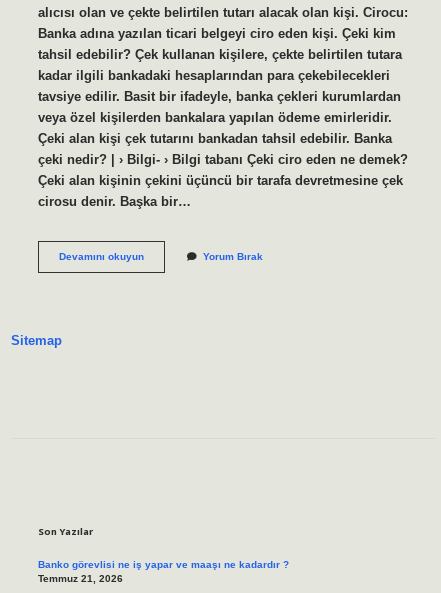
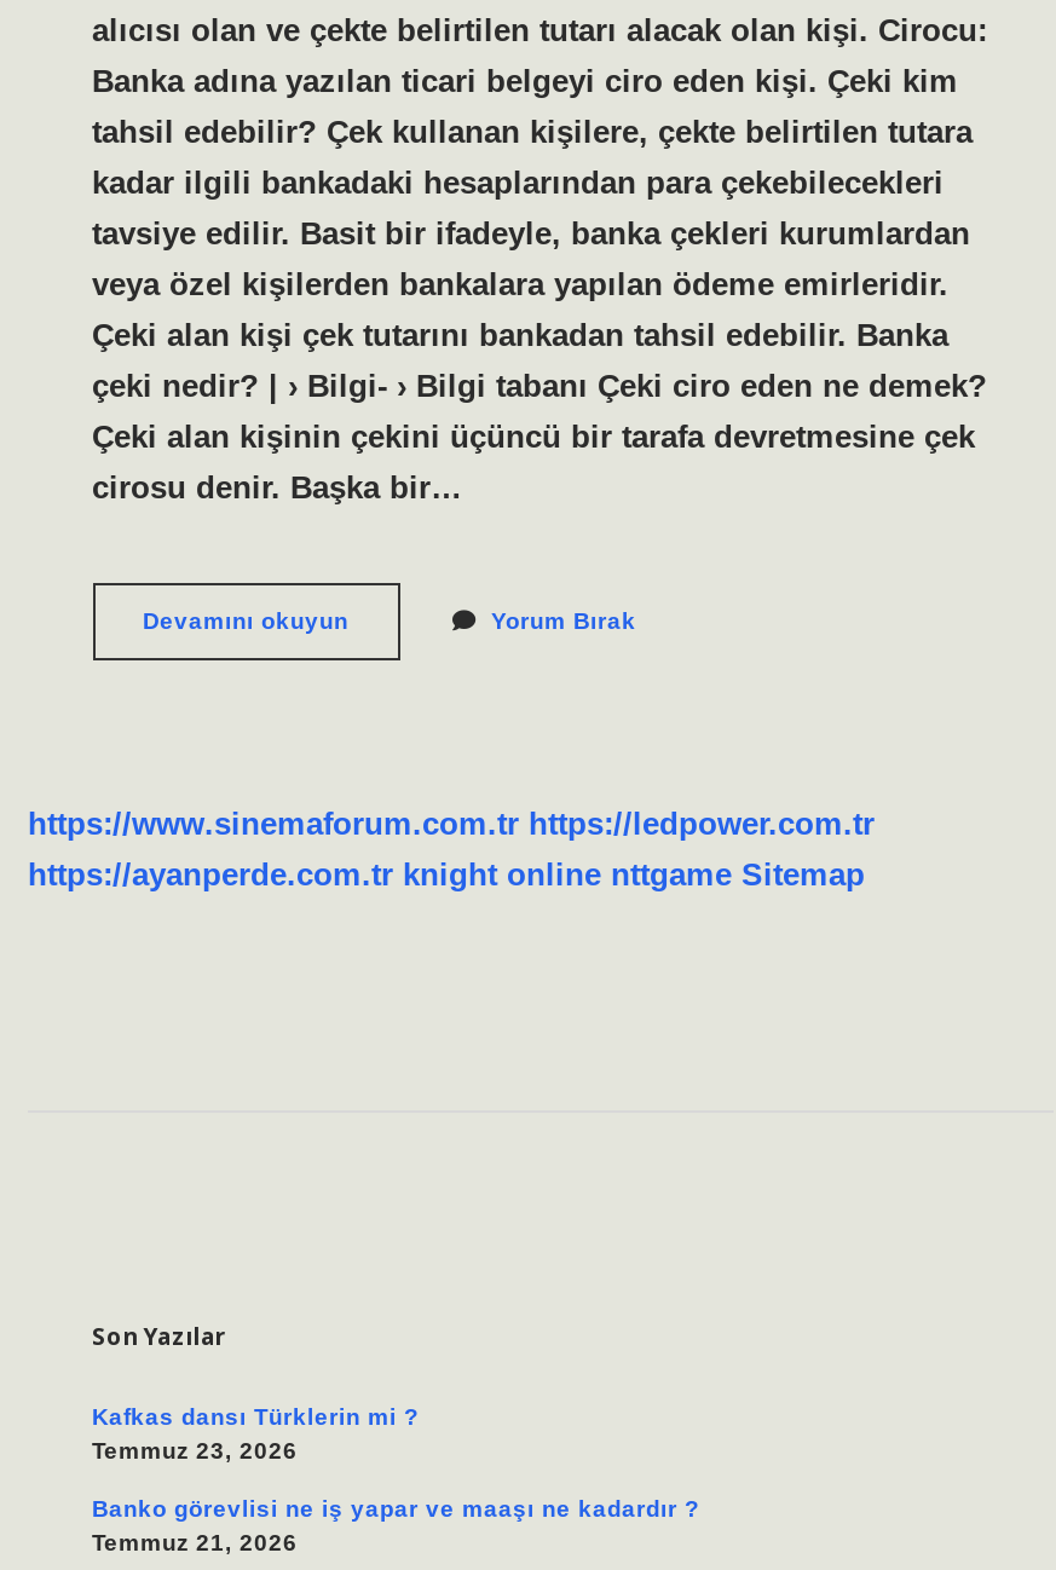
[11,333,62,348] Sitemap -> [28,806,875,893] https://www.sinemaforum.com.tr https://ledpower.com.tr | https://ayanperde.com.tr knight online nttgame Sitemap
none -> [92,1404,419,1464] Kafkas dansı Türklerin mi ? | Temmuz 23, 2026

